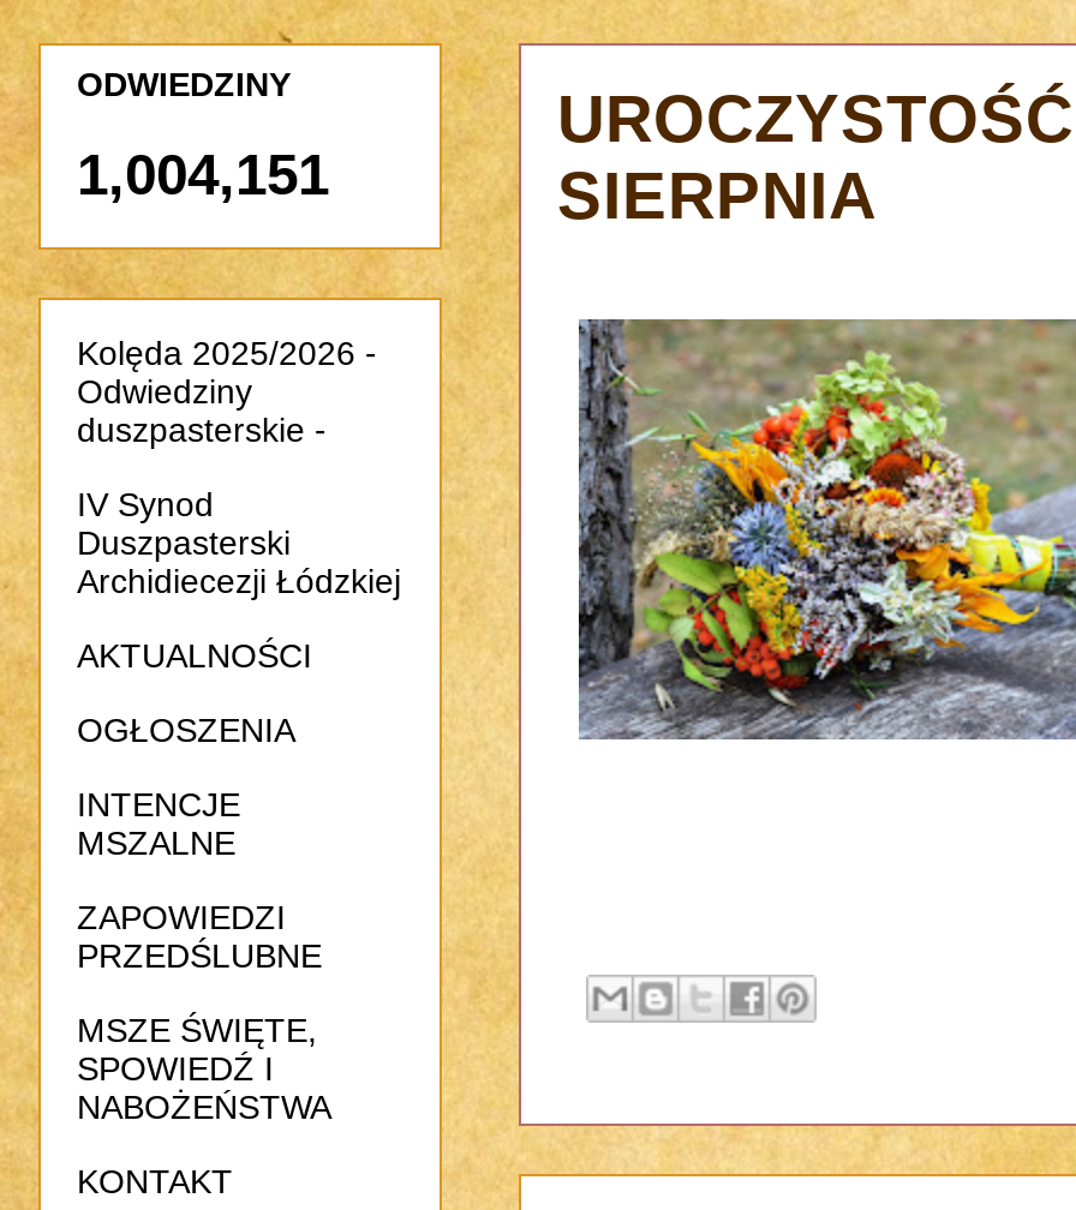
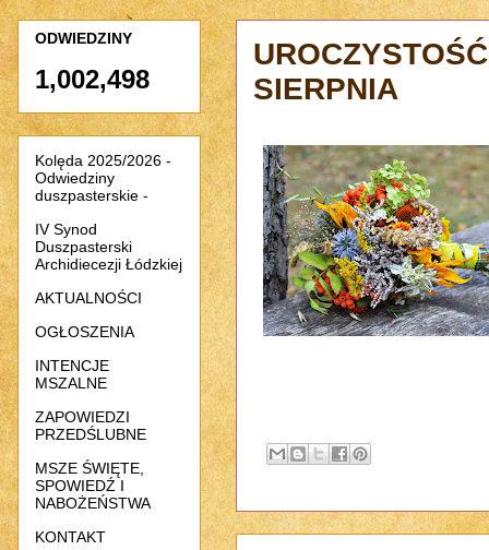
[77,143,329,207] 1,004,151 -> [35,65,150,94] 1,002,498

